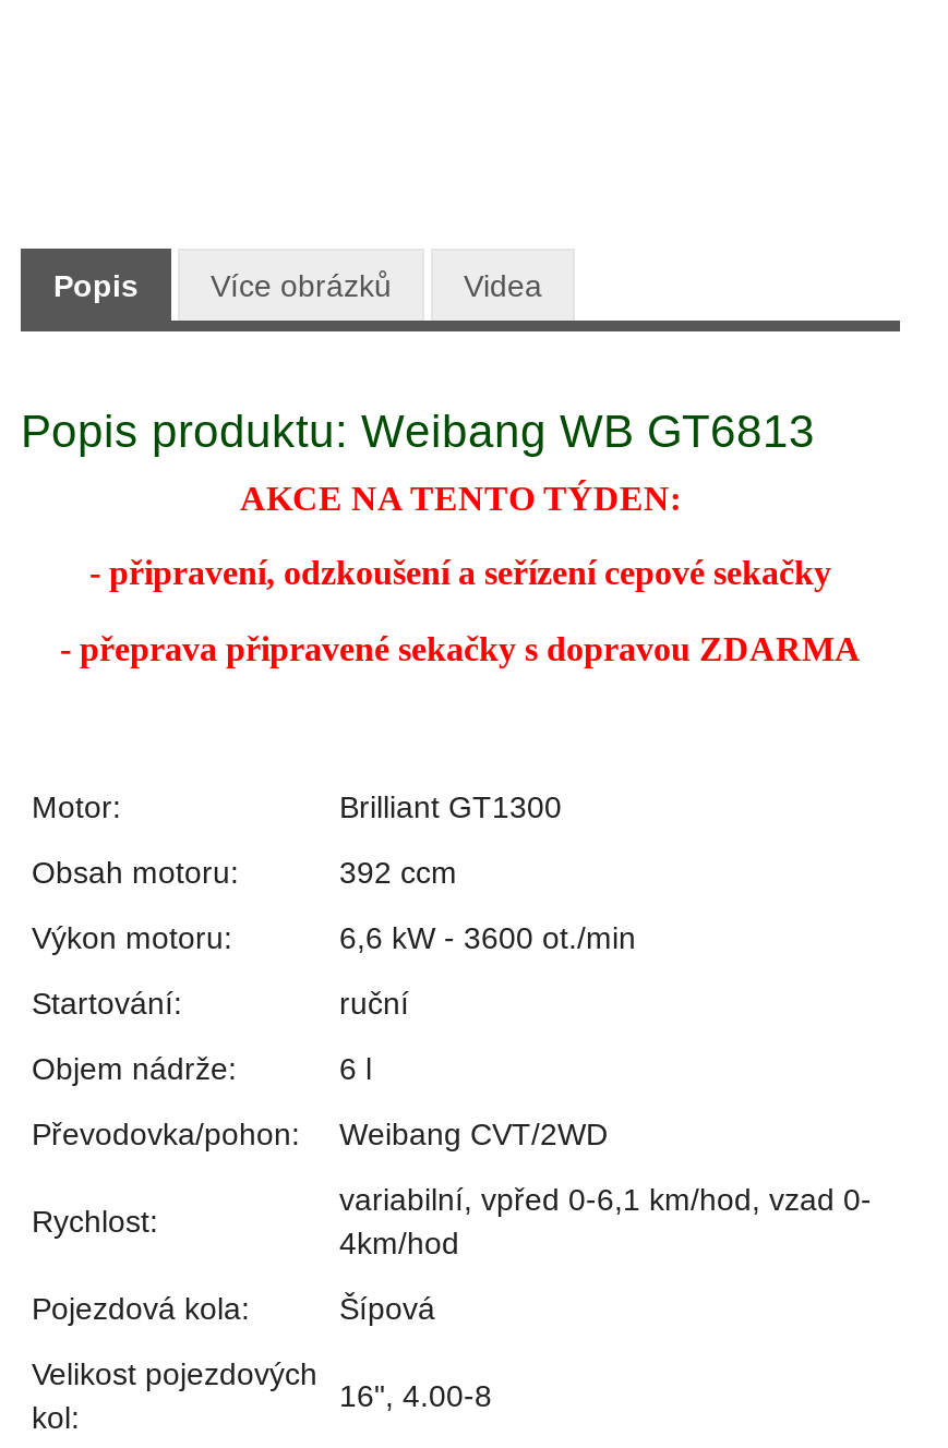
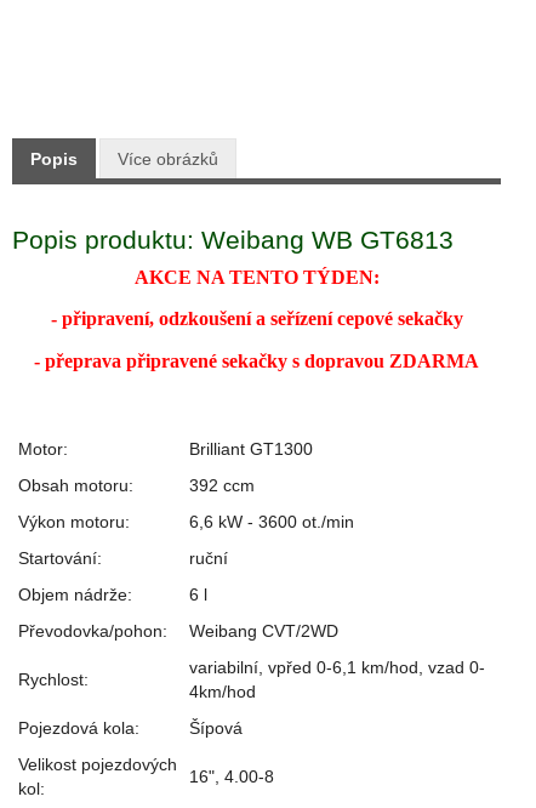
[464,268,542,303] Videa -> none

